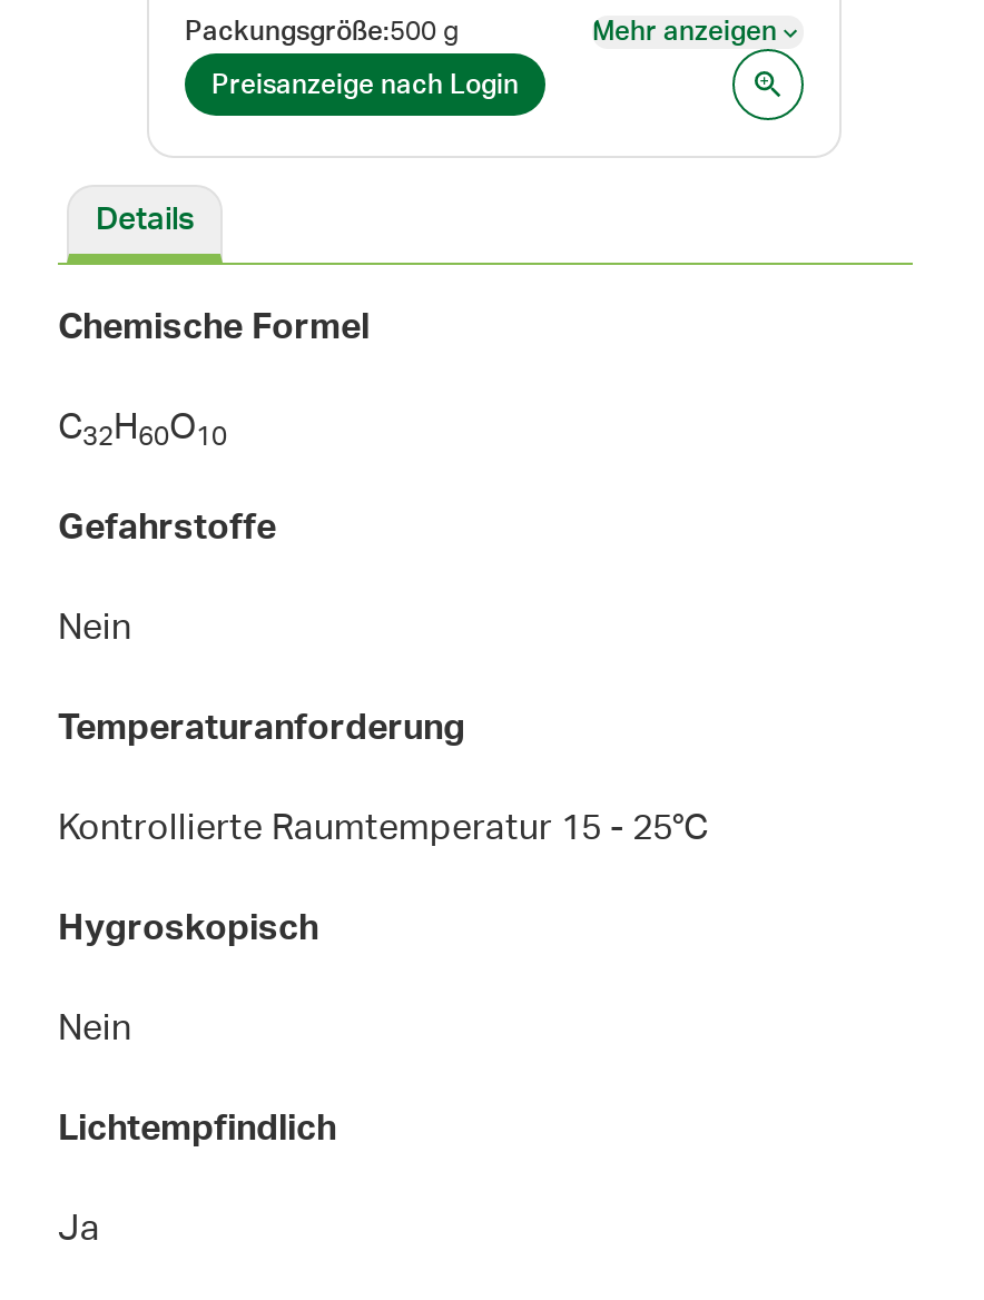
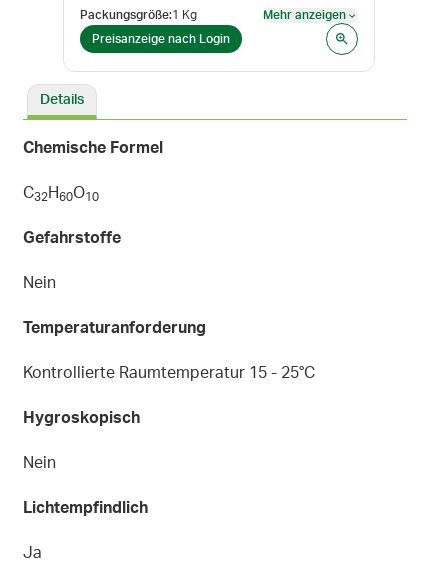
[185,18,459,45] Packungsgröße:500 g -> [80,9,197,21] Packungsgröße:1 Kg

